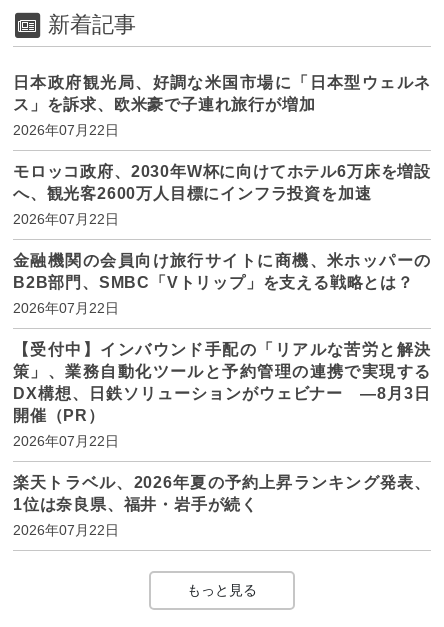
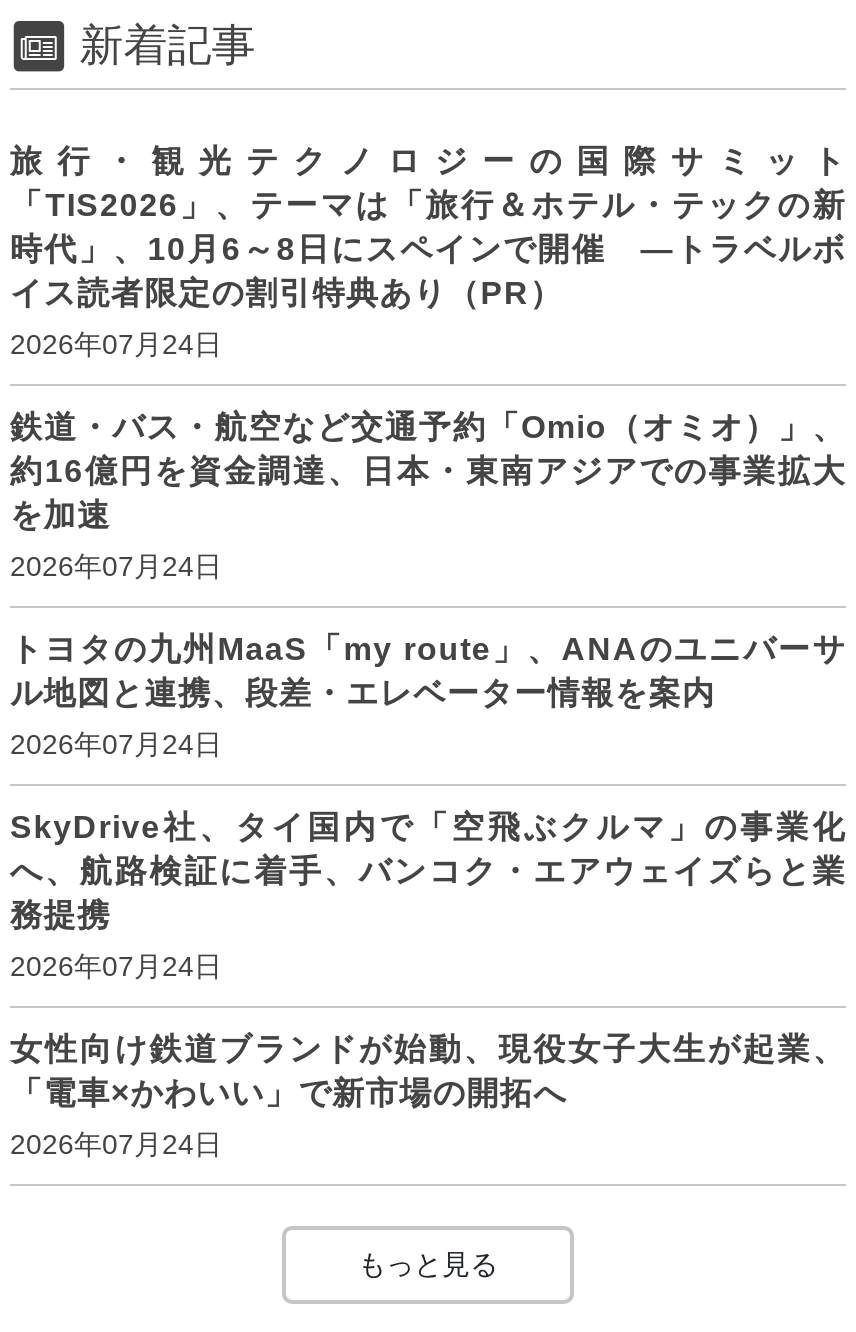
[13,74,431,113] 日本政府観光局、好調な米国市場に「日本型ウェルネ | ス」を訴求、欧米豪で子連れ旅行が増加 -> [10,144,846,310] 旅行・観光テクノロジーの国際サミット | 「TIS2026」、テーマは「旅行＆ホテル・テックの新 | 時代」、10月6～8日にスペインで開催 ―トラベルボ | イス読者限定の割引特典あり（PR）
[13,122,119,138] 2026年07月22日 -> [10,328,222,360] 2026年07月24日
[13,163,431,202] モロッコ政府、2030年W杯に向けてホテル6万床を増設 | へ、観光客2600万人目標にインフラ投資を加速 -> [10,410,846,532] 鉄道・バス・航空など交通予約「Omio（オミオ）」、 | 約16億円を資金調達、日本・東南アジアでの事業拡大 | を加速
[13,211,119,227] 2026年07月22日 -> [10,550,222,582] 2026年07月24日
[13,252,431,291] 金融機関の会員向け旅行サイトに商機、米ホッパーの | B2B部門、SMBC「Vトリップ」を支える戦略とは？ -> [10,632,846,710] トヨタの九州MaaS「my route」、ANAのユニバーサ | ル地図と連携、段差・エレベーター情報を案内
[13,300,119,316] 2026年07月22日 -> [10,728,222,760] 2026年07月24日
[13,341,431,424] 【受付中】インバウンド手配の「リアルな苦労と解決 | 策」、業務自動化ツールと予約管理の連携で実現する | DX構想、日鉄ソリューションがウェビナー ―8月3日 | 開催（PR） -> [10,810,846,932] SkyDrive社、タイ国内で「空飛ぶクルマ」の事業化 | へ、航路検証に着手、バンコク・エアウェイズらと業 | 務提携
[13,433,119,449] 2026年07月22日 -> [10,950,222,982] 2026年07月24日
[13,474,431,513] 楽天トラベル、2026年夏の予約上昇ランキング発表、 | 1位は奈良県、福井・岩手が続く -> [10,1032,846,1110] 女性向け鉄道ブランドが始動、現役女子大生が起業、 | 「電車×かわいい」で新市場の開拓へ
[13,522,119,538] 2026年07月22日 -> [10,1128,222,1160] 2026年07月24日

